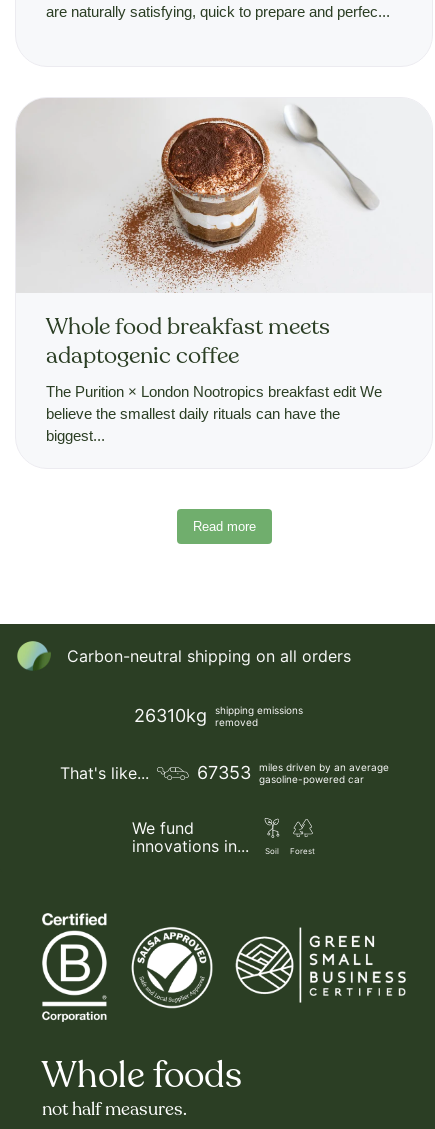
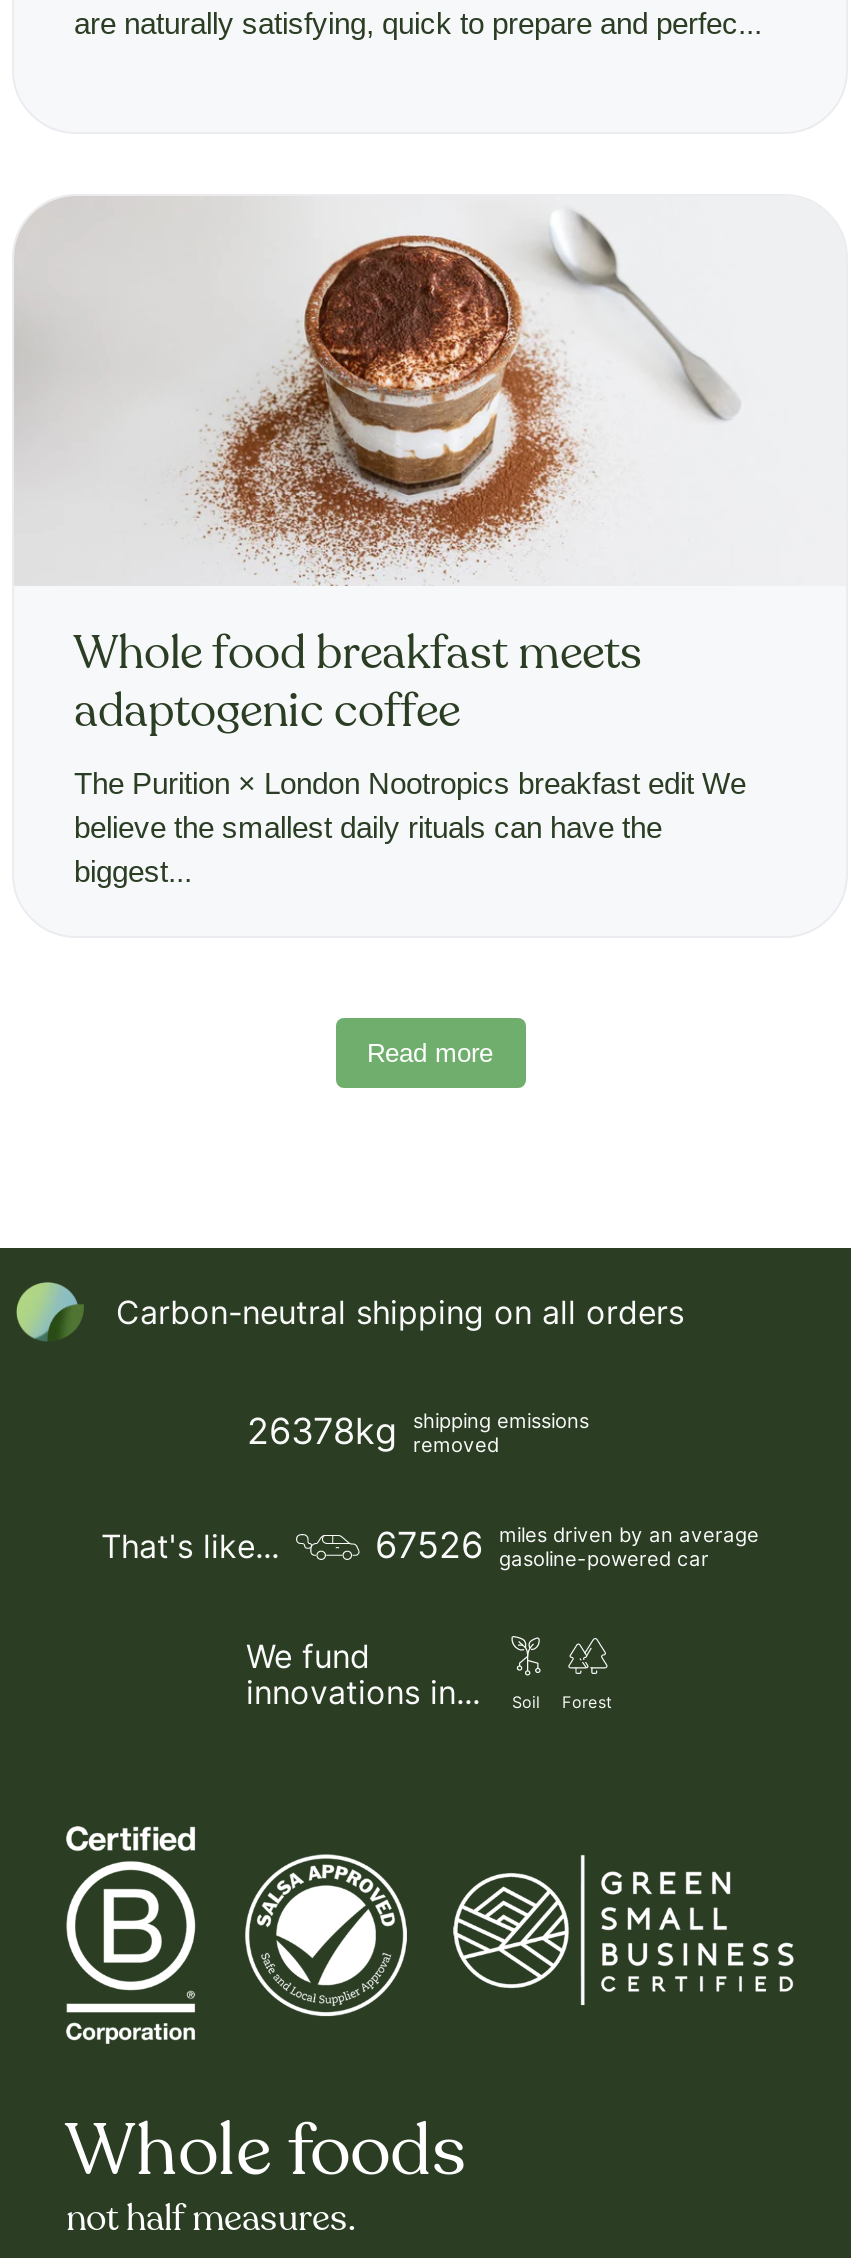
[133,704,302,728] 26310kg shipping emissions removed -> [247,1408,589,1456] 26378kg shipping emissions removed
[196,761,388,785] 67353 miles driven by an average gasoline-powered car -> [375,1522,759,1570] 67526 miles driven by an average gasoline-powered car

